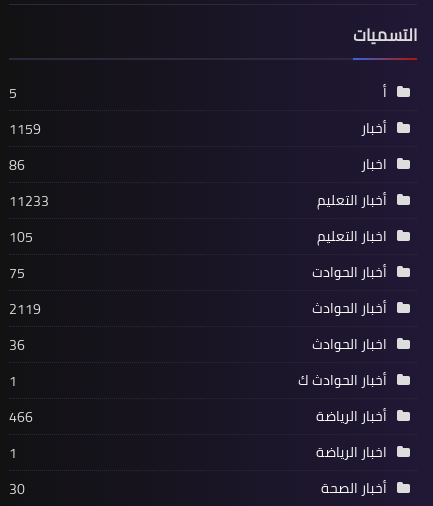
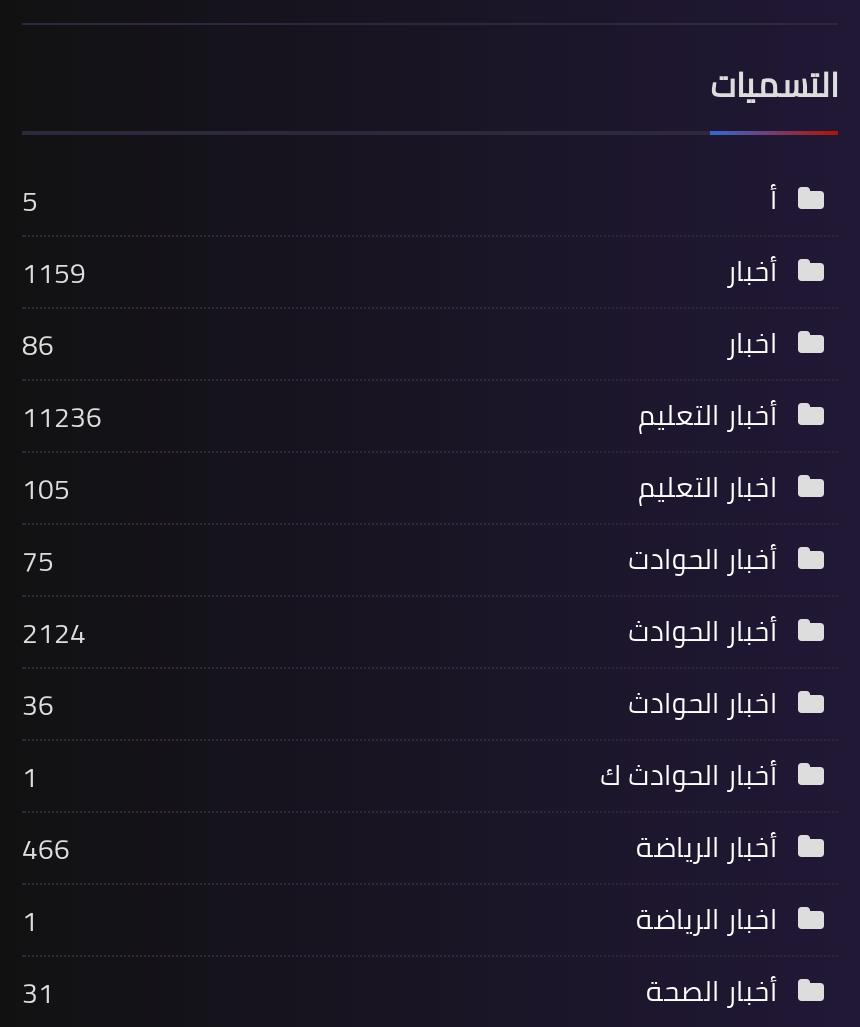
[9,188,49,214] 11233 -> [22,391,102,443] 11236
[9,296,41,322] 2119 -> [22,607,86,659] 2124
[9,476,25,502] 30 -> [22,967,54,1019] 31

